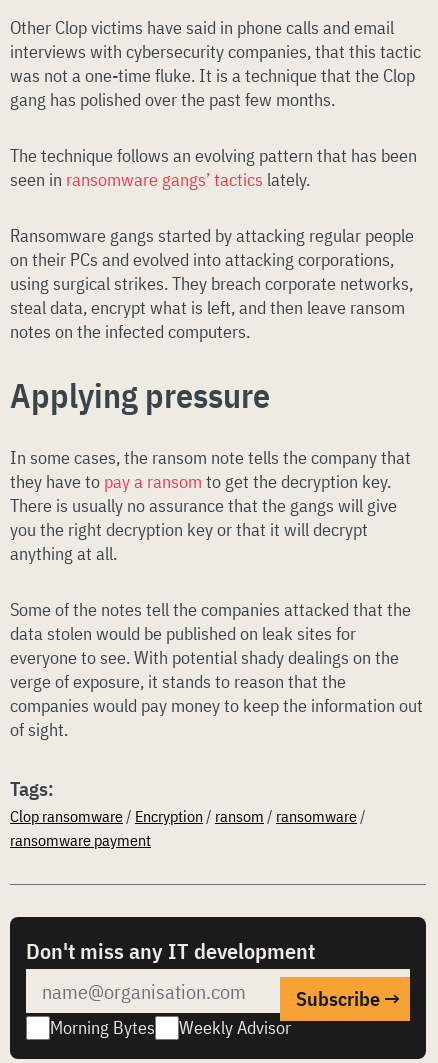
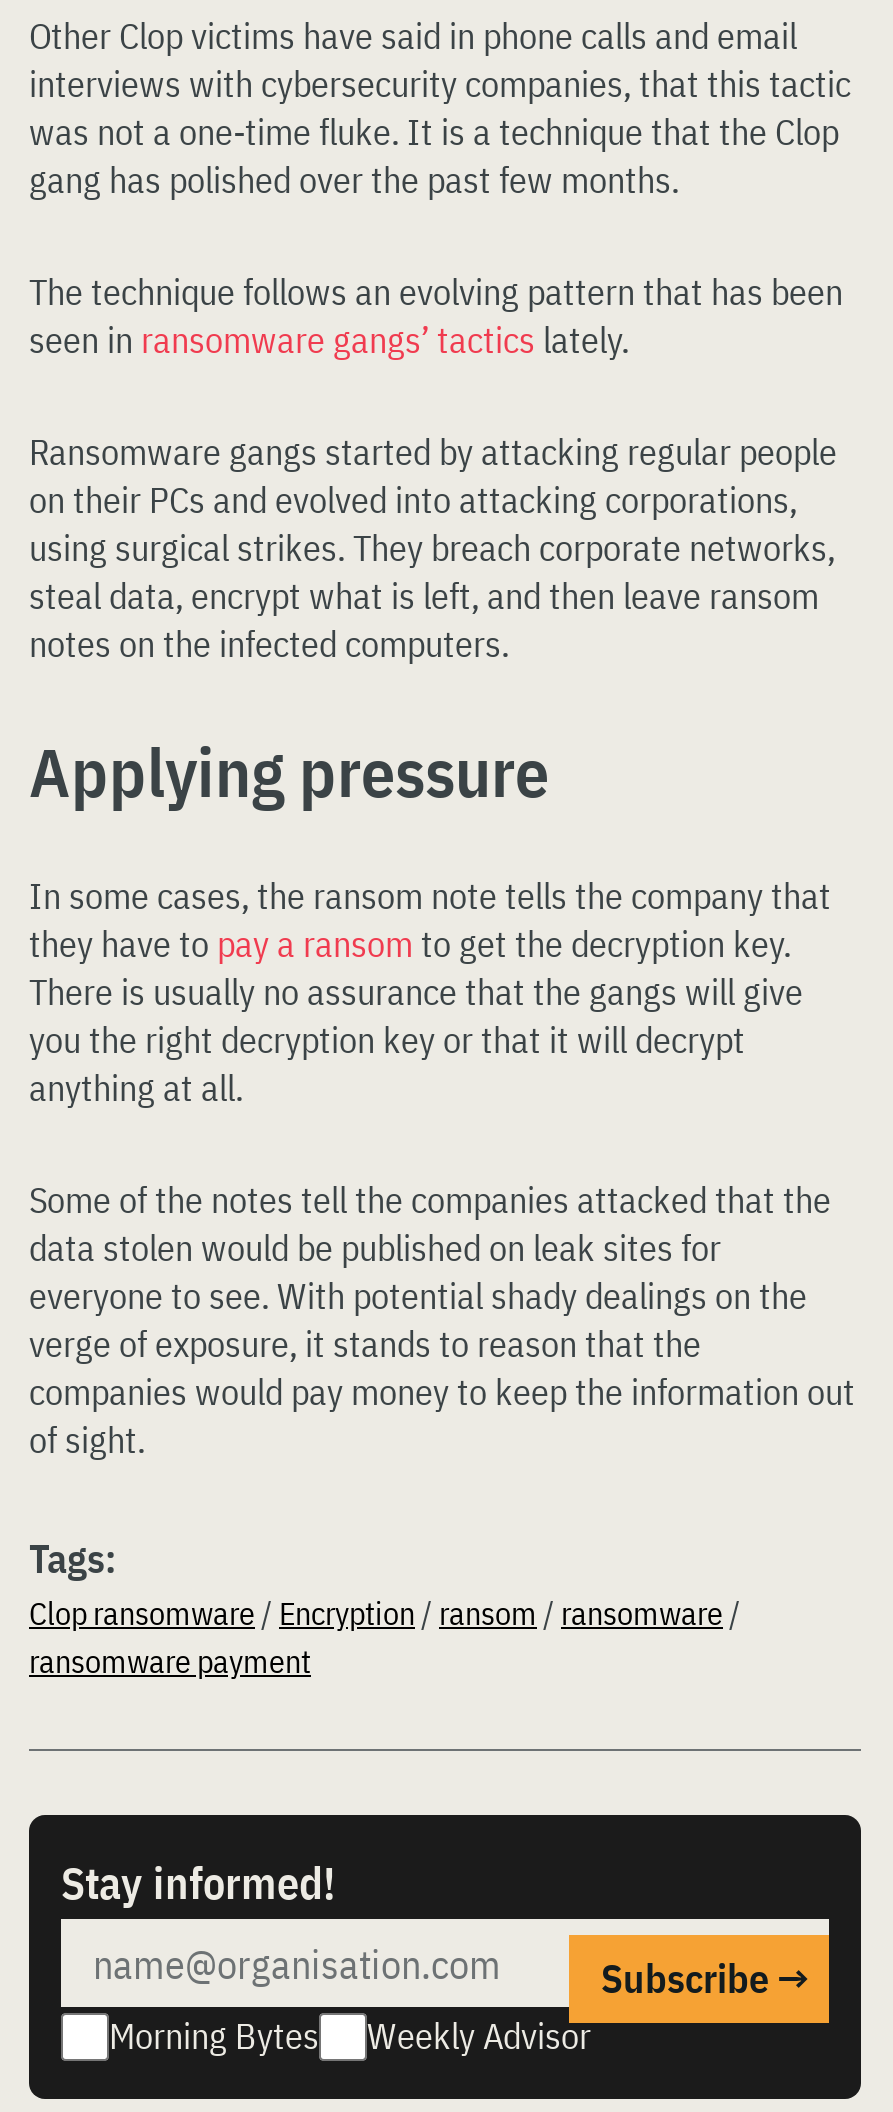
[26,936,315,965] Don't miss any IT development -> [61,1853,335,1911] Stay informed!

